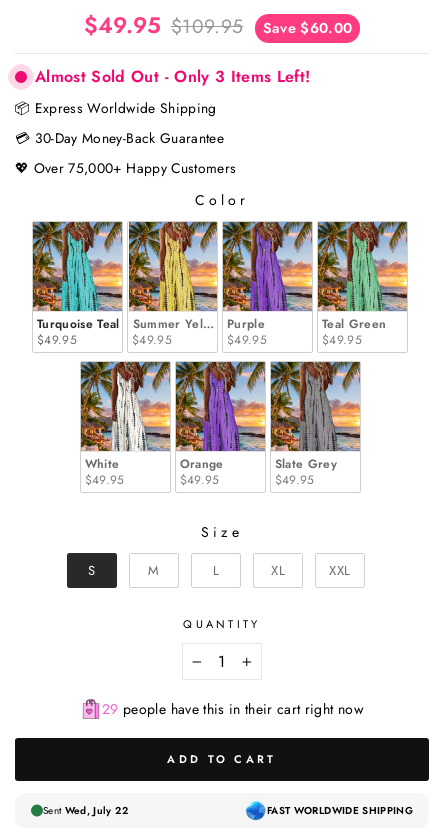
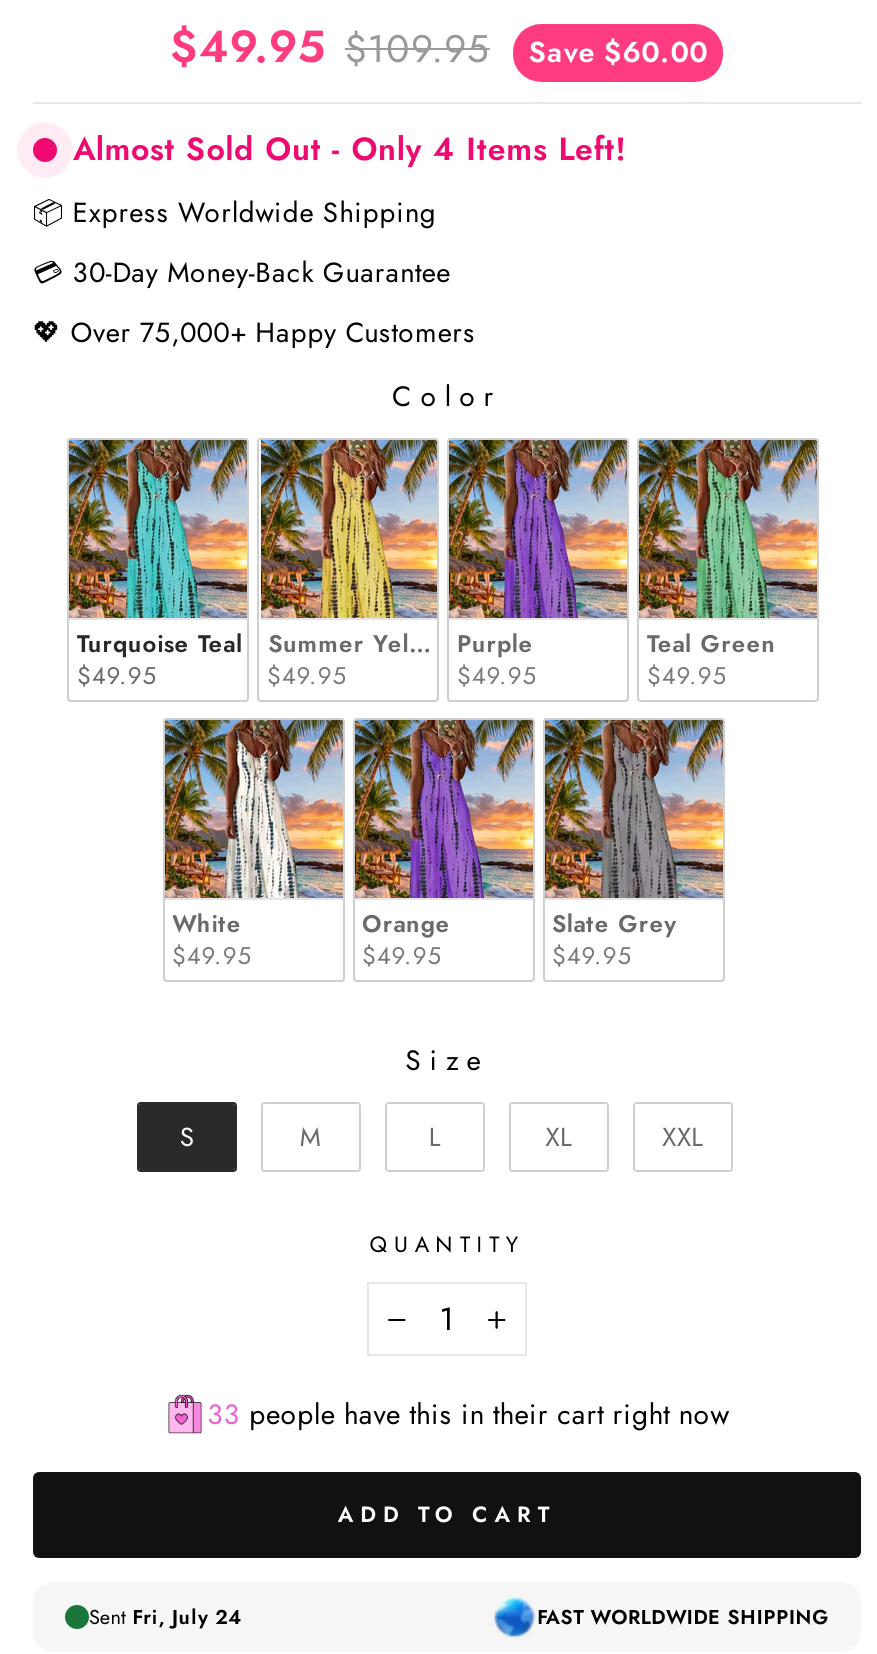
[35,65,310,88] Almost Sold Out - Only 3 Items Left! -> [73,126,626,172] Almost Sold Out - Only 4 Items Left!
[102,699,364,719] 29 people have this in their cart right now -> [207,1394,731,1434] 33 people have this in their cart right now
[43,802,128,817] Sent Wed, July 22 -> [89,1601,243,1631] Sent Fri, July 24

